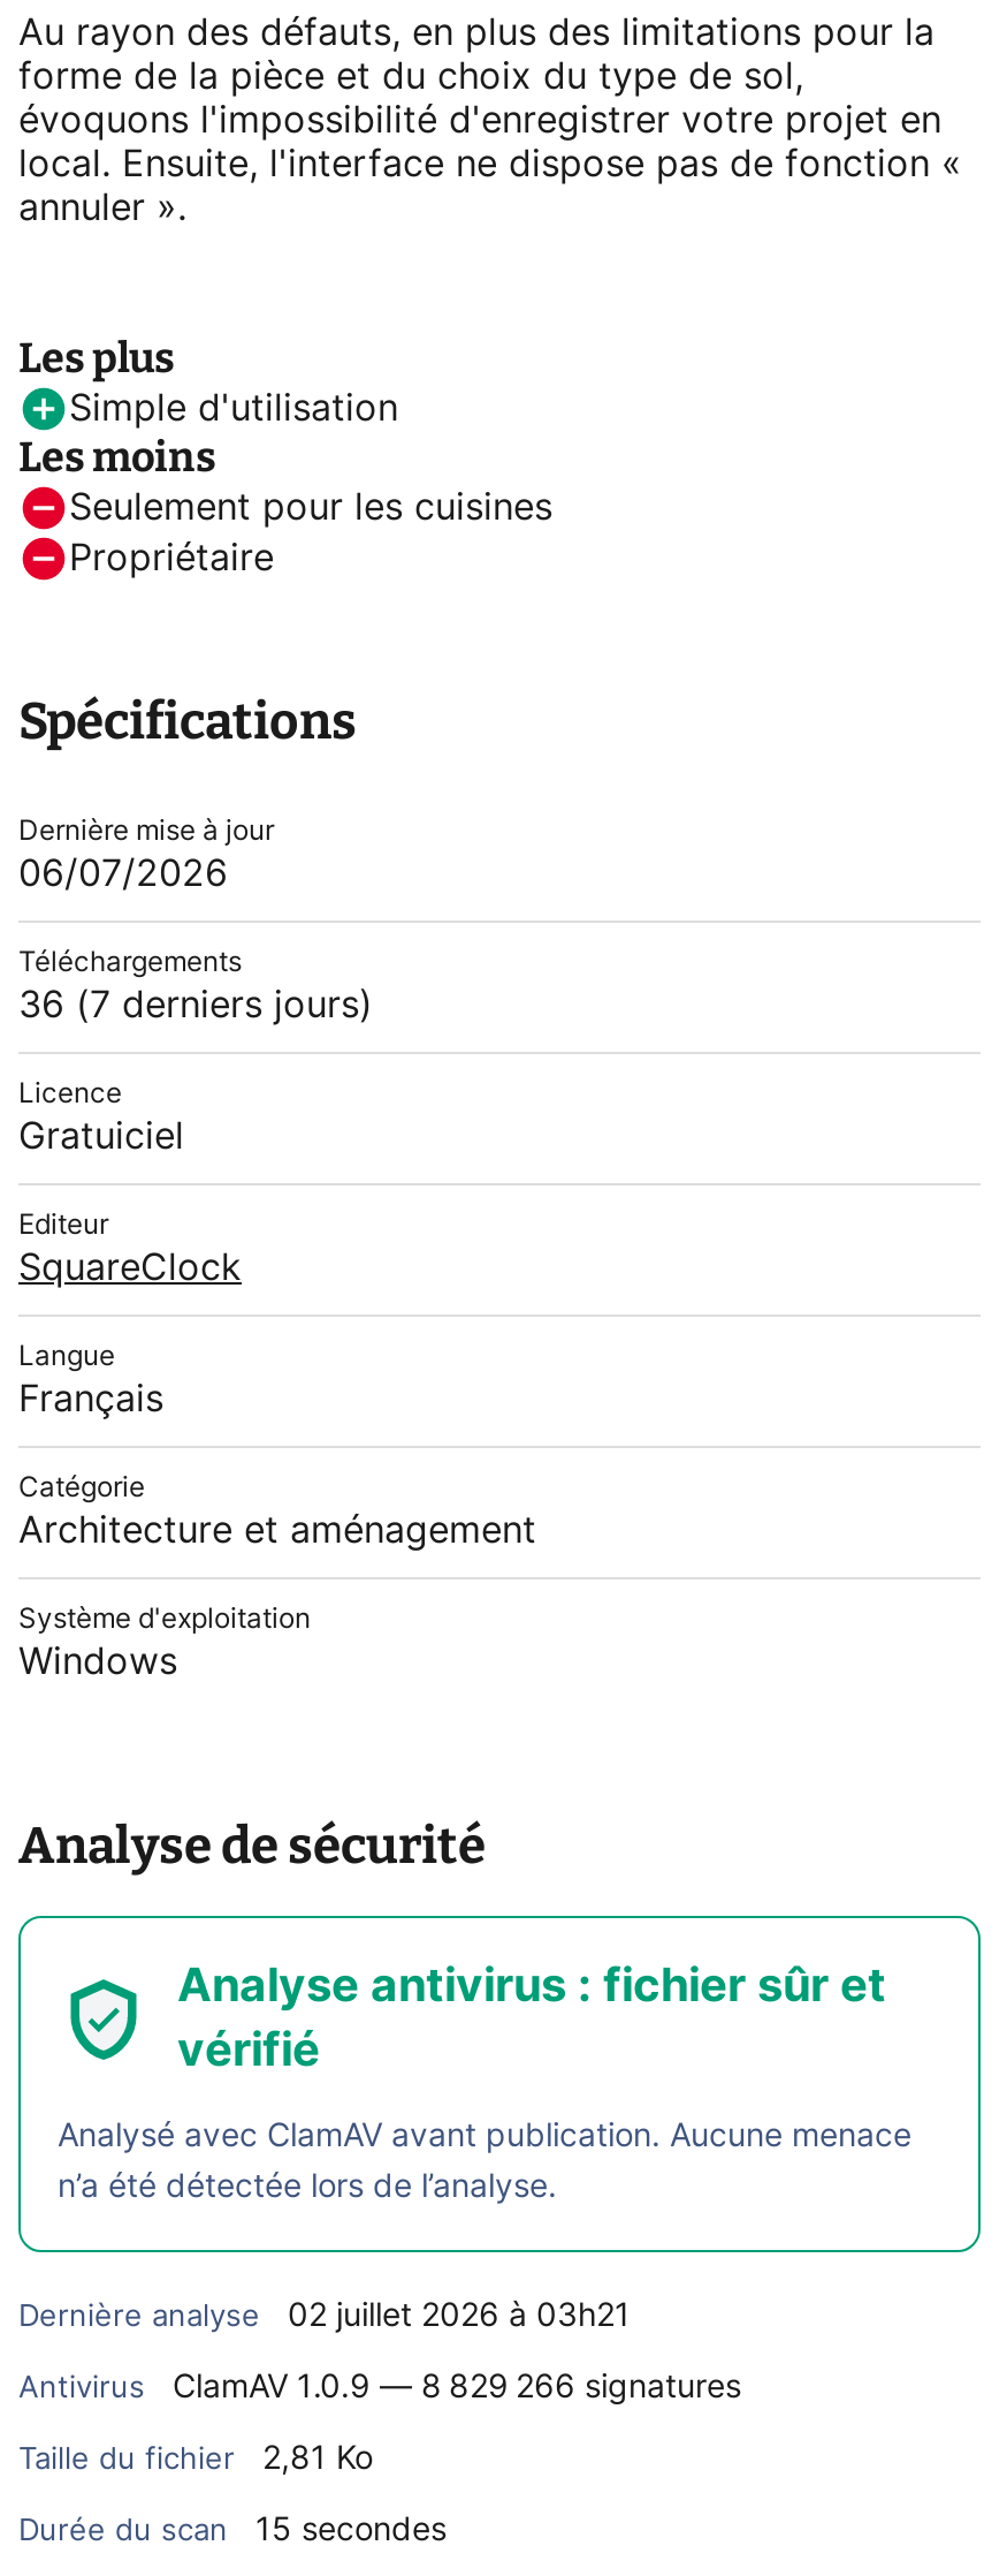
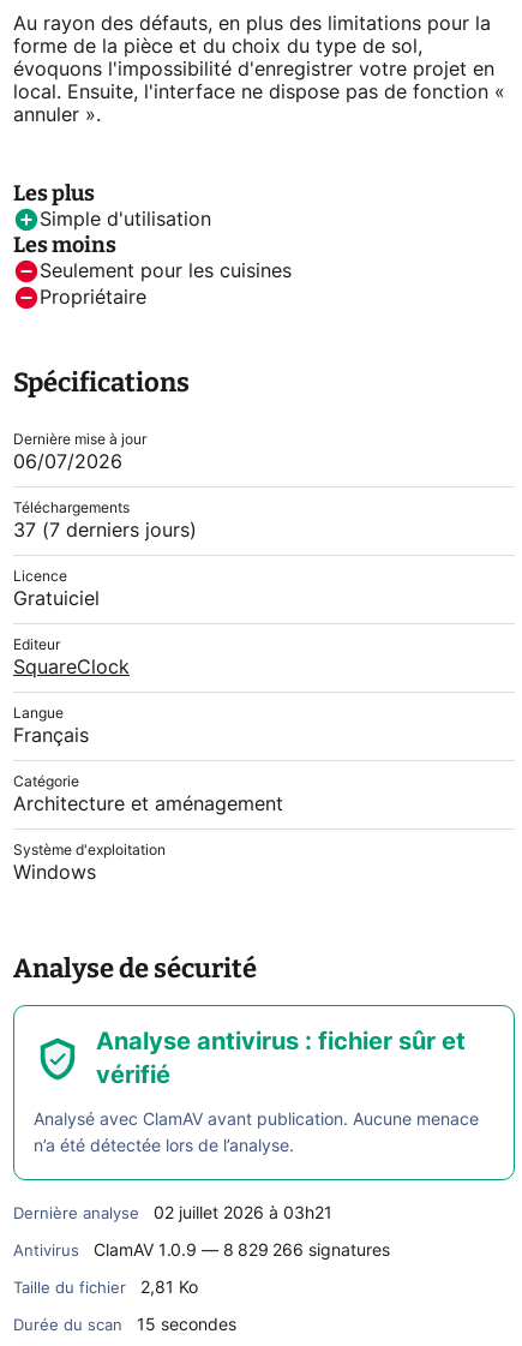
[18,987,373,1024] 36 (7 derniers jours) -> [13,521,197,540] 37 (7 derniers jours)

